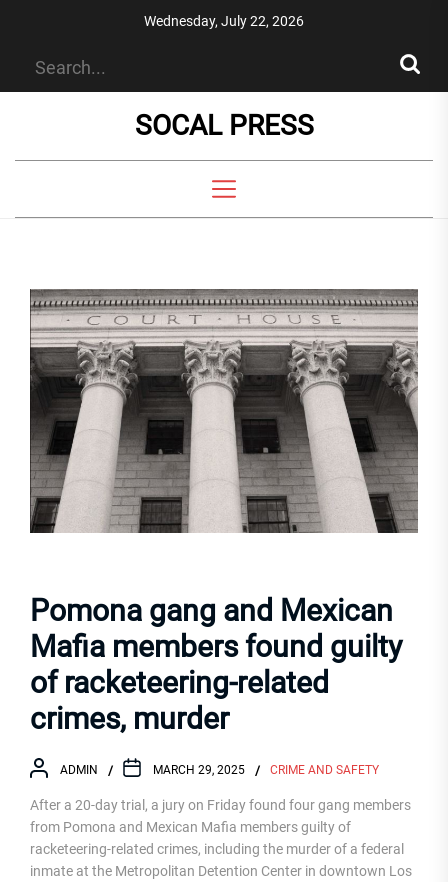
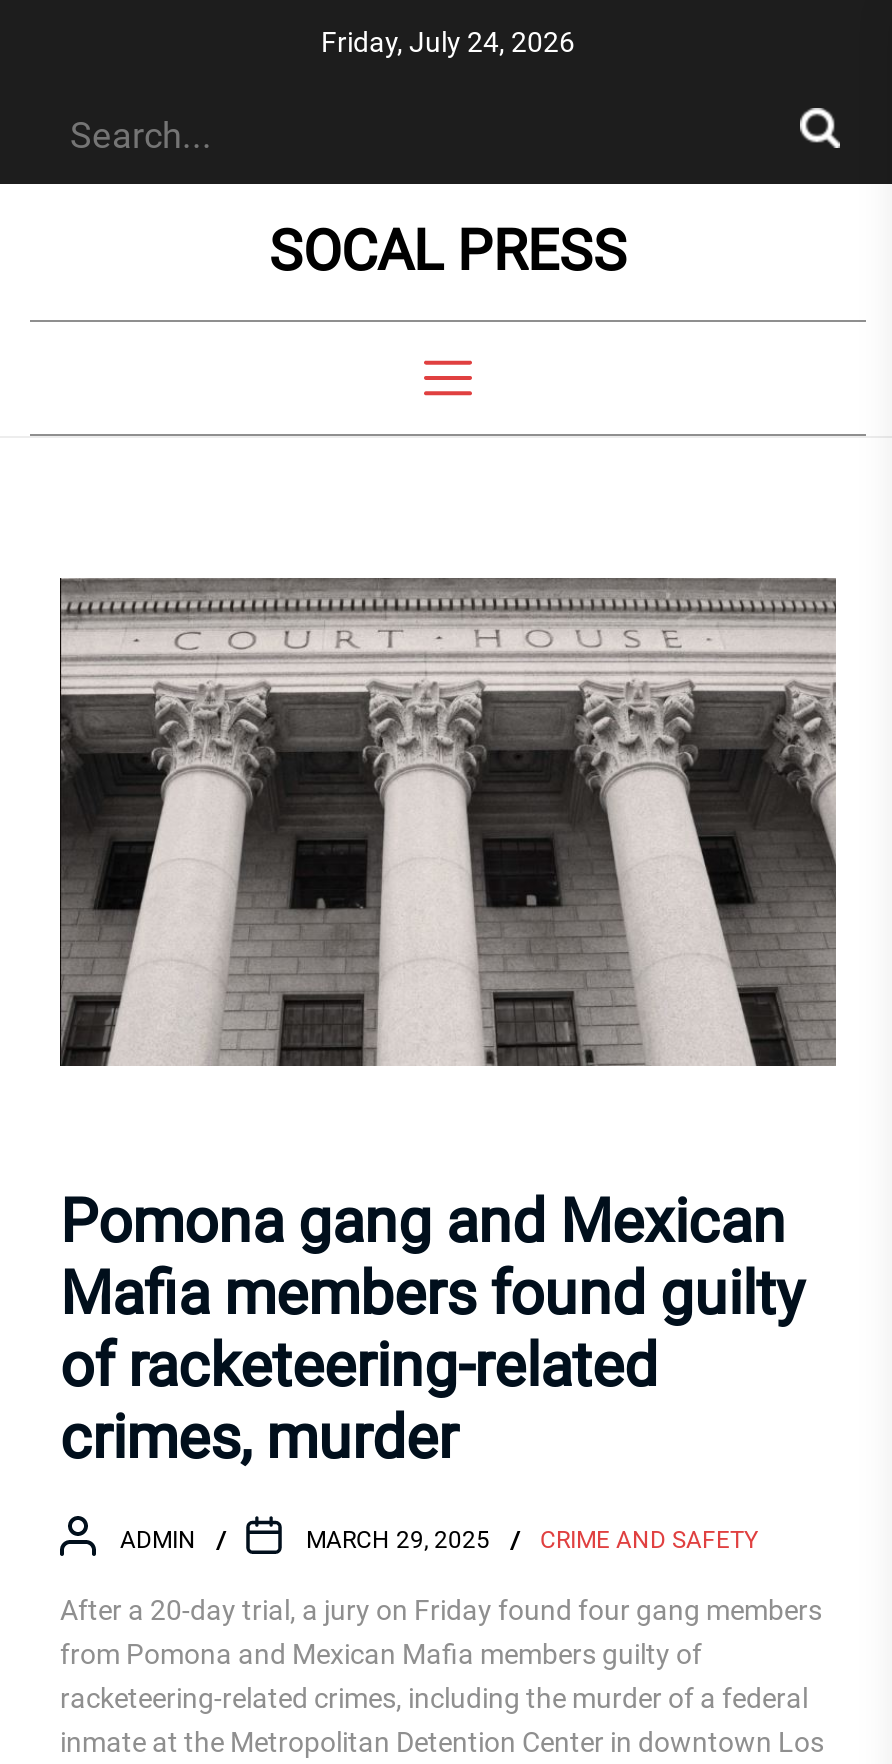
[144,13,304,29] Wednesday, July 22, 2026 -> [321,26,575,58] Friday, July 24, 2026

